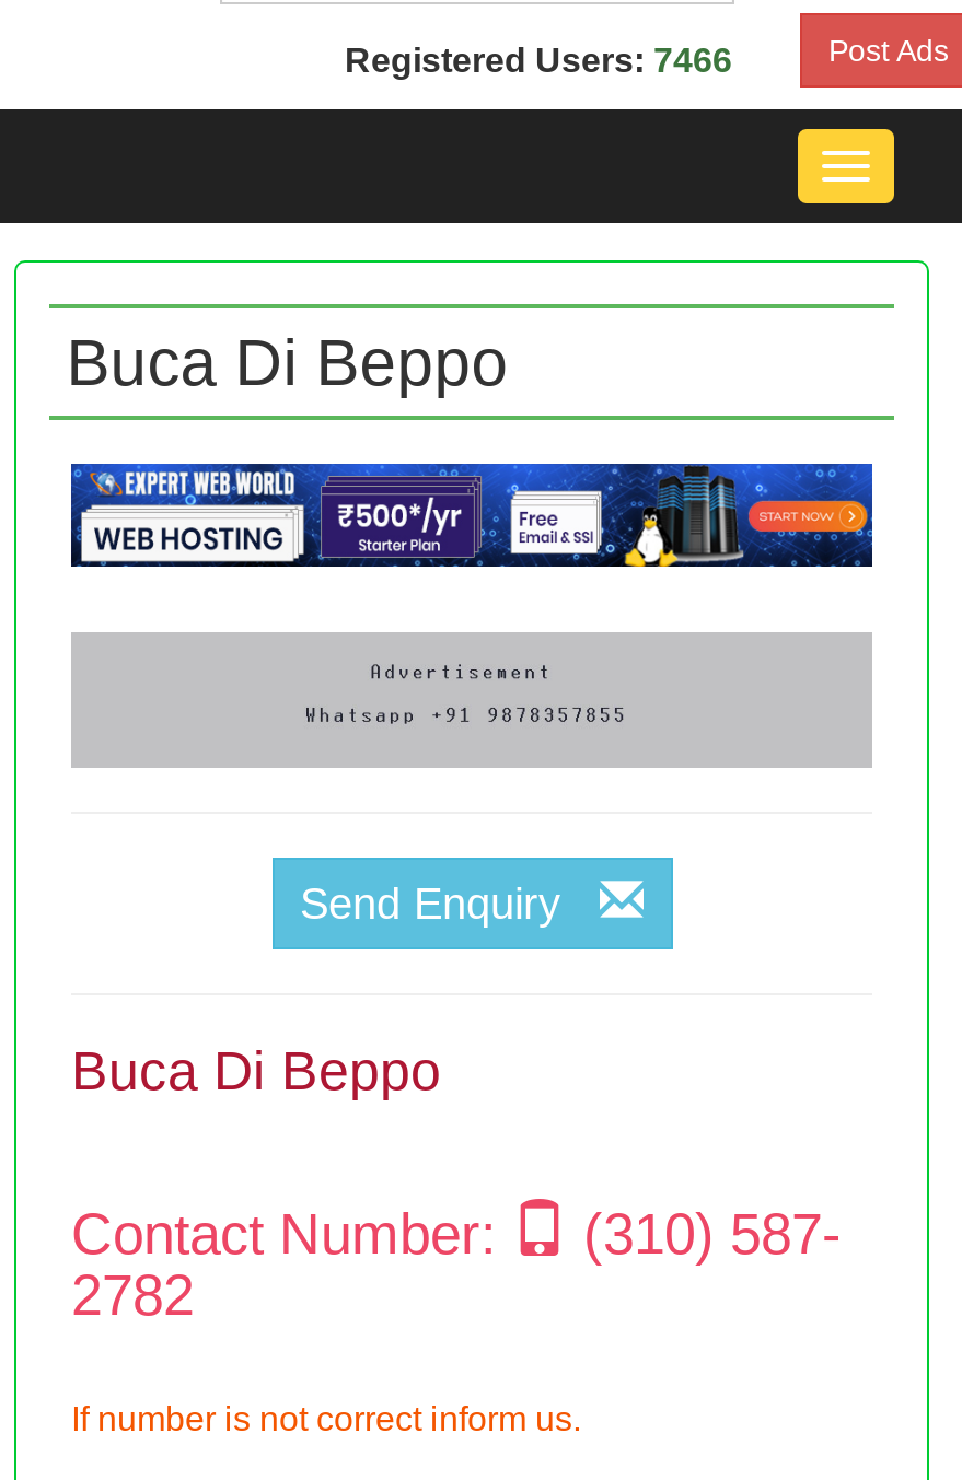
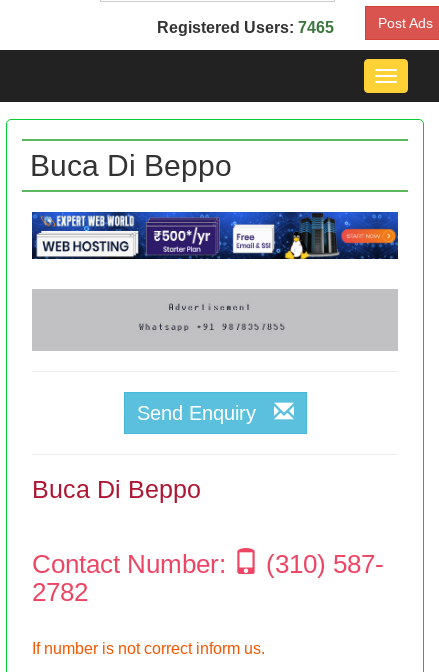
[345,42,732,80] Registered Users: 7466 -> [157,19,334,36] Registered Users: 7465

